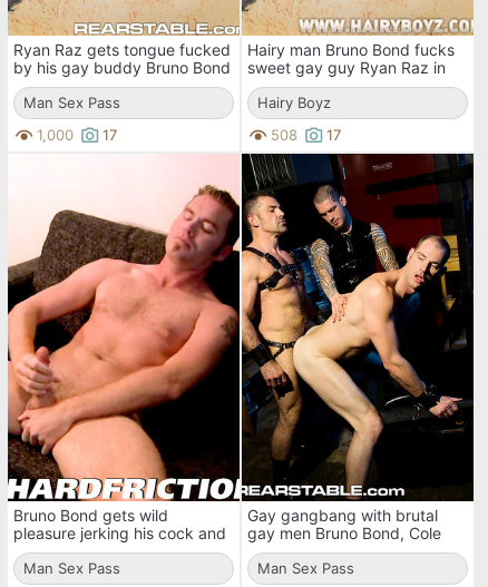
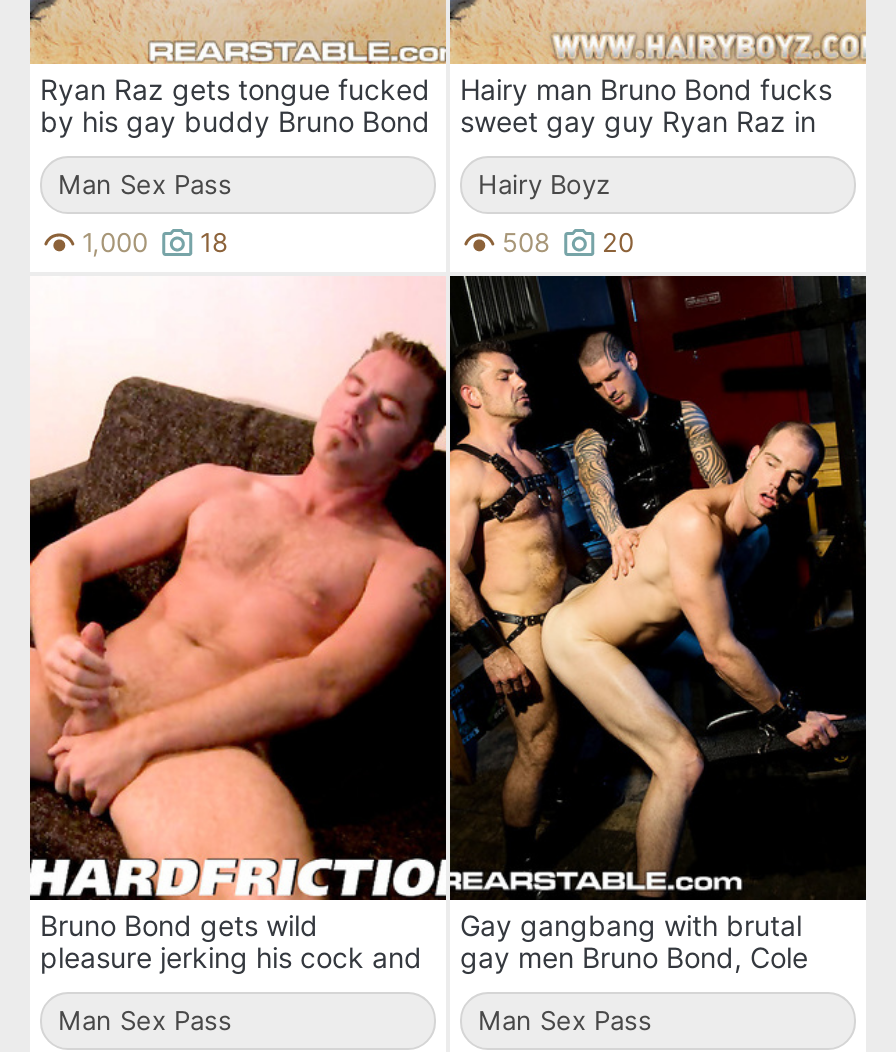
[37,126,117,144] 1,000 17 -> [82,226,228,258] 1,000 18
[271,126,341,144] 508 17 -> [502,226,634,258] 508 20

